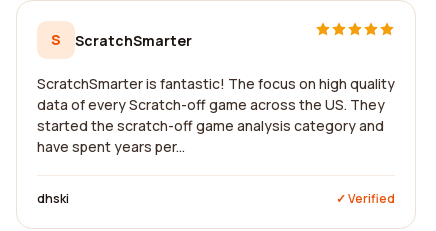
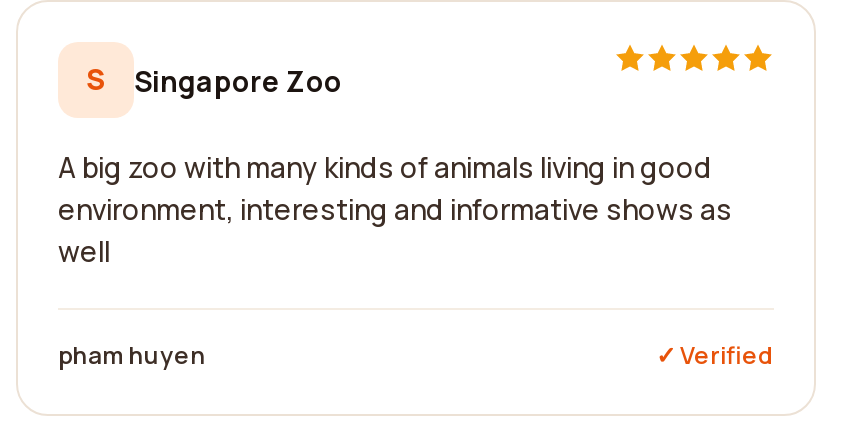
[75,30,192,49] ScratchSmarter -> [134,61,342,99] Singapore Zoo
[37,74,395,156] ScratchSmarter is fantastic! The focus on high quality | data of every Scratch-off game across the US. They | started the scratch-off game analysis category and | have spent years per... -> [58,148,732,270] A big zoo with many kinds of animals living in good | environment, interesting and informative shows as | well
[37,190,69,207] dhski -> [58,338,206,372] pham huyen

